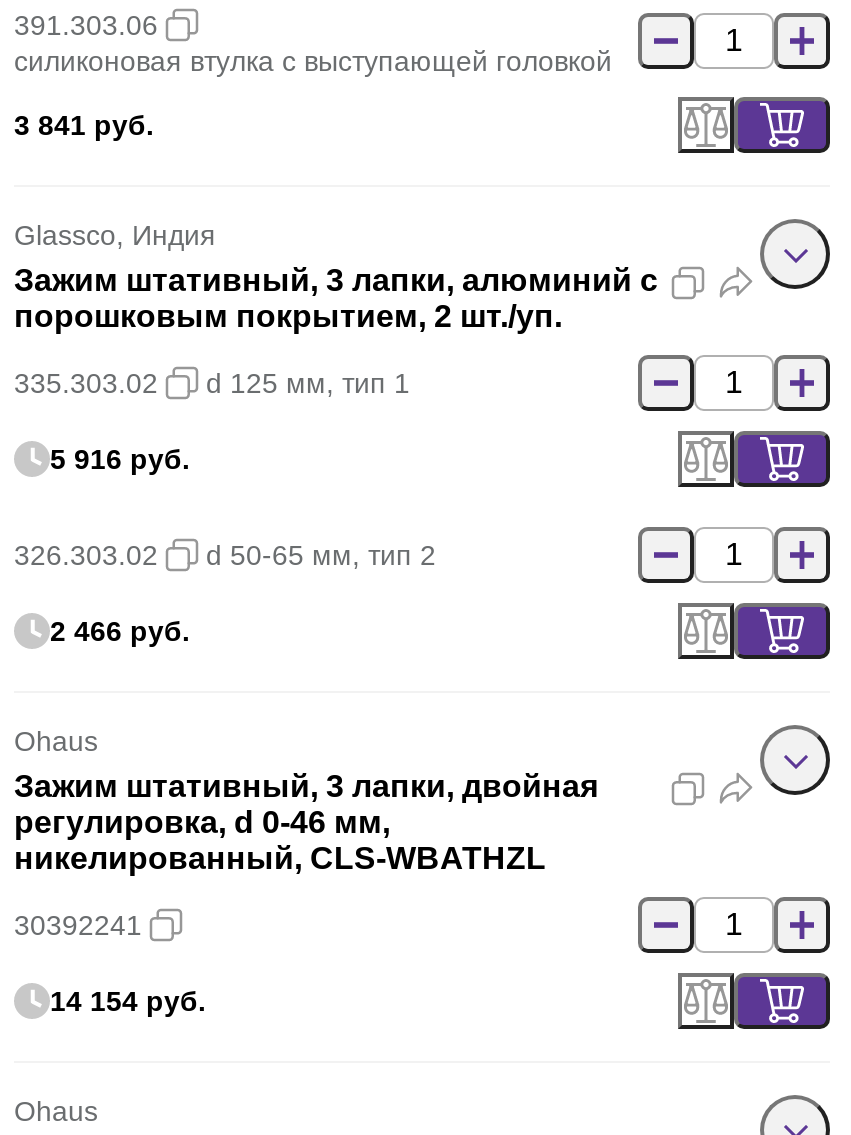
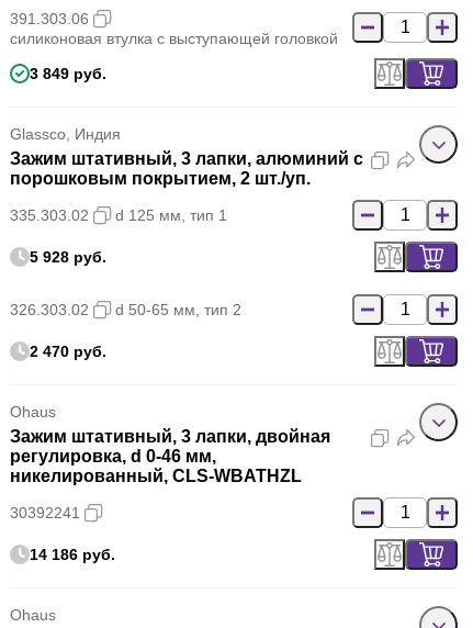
[14,109,154,141] 3 841 руб. -> [30,65,106,82] 3 849 руб.
[50,443,190,475] 5 916 руб. -> [30,248,106,266] 5 928 руб.
[50,615,190,647] 2 466 руб. -> [30,343,106,360] 2 470 руб.
[50,985,206,1017] 14 154 руб. -> [30,546,115,563] 14 186 руб.

